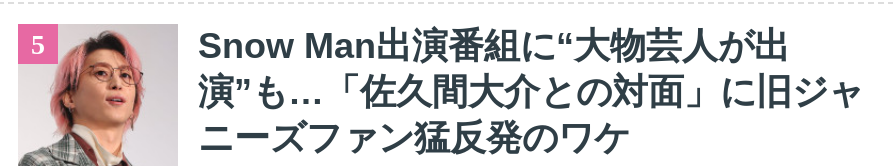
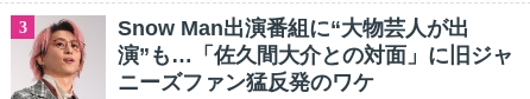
[31,29,45,59] 5 -> [18,18,27,36] 3

